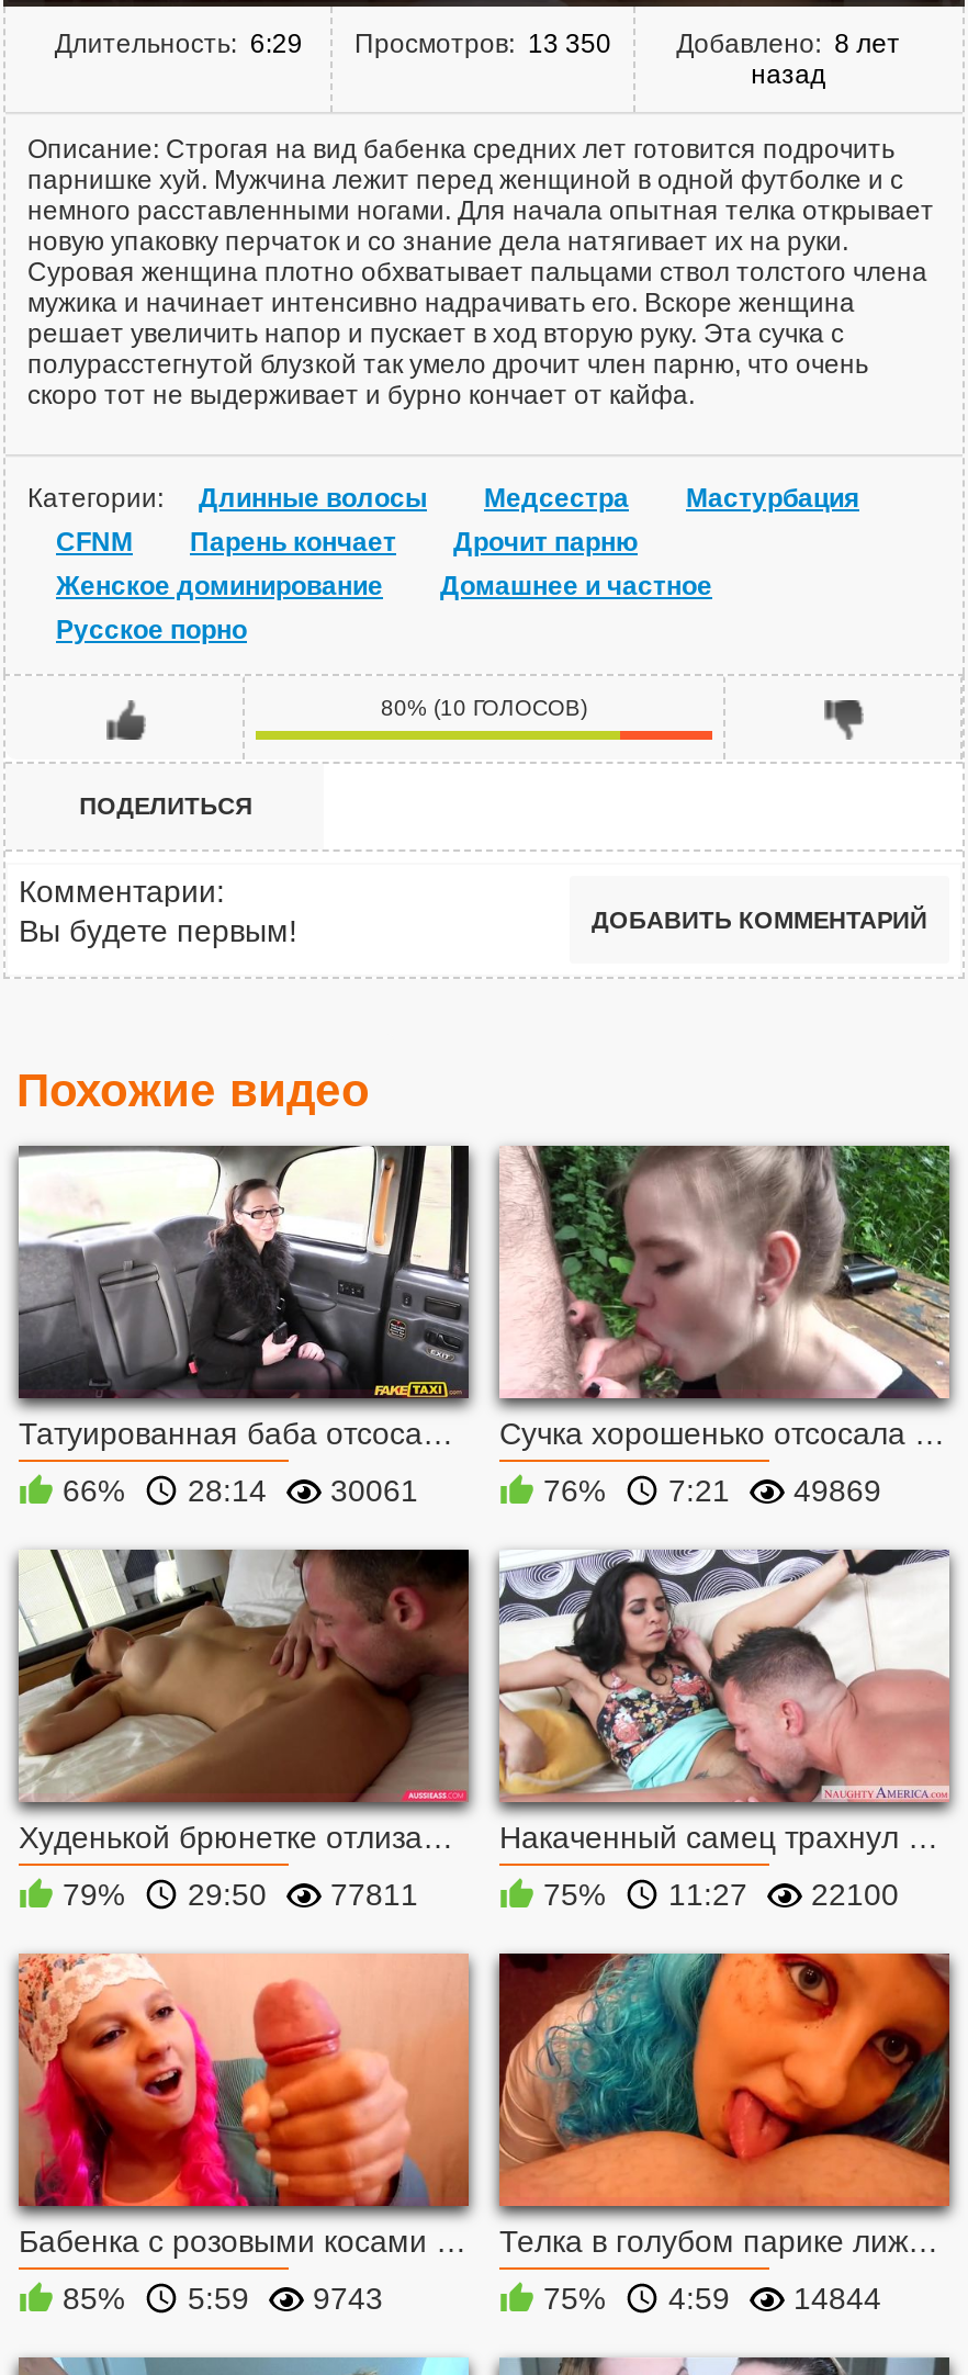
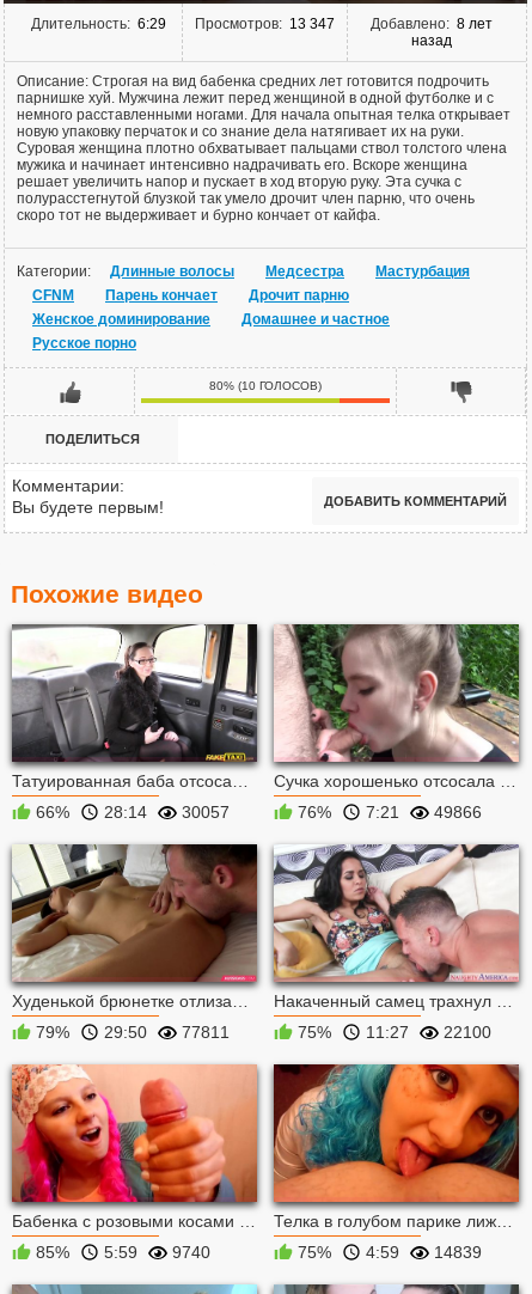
[54,29,611,60] Длительность: 6:29 Просмотров: 13 350 -> [31,16,335,33] Длительность: 6:29 Просмотров: 13 347
[54,1474,418,1509] 66% 28:14 30061 -> [31,803,230,822] 66% 28:14 30057
[534,1474,881,1509] 76% 7:21 49869 -> [293,803,482,822] 76% 7:21 49866
[54,2281,383,2317] 85% 5:59 9743 -> [31,1243,210,1262] 85% 5:59 9740
[534,2281,881,2317] 75% 4:59 14844 -> [293,1243,482,1262] 75% 4:59 14839

